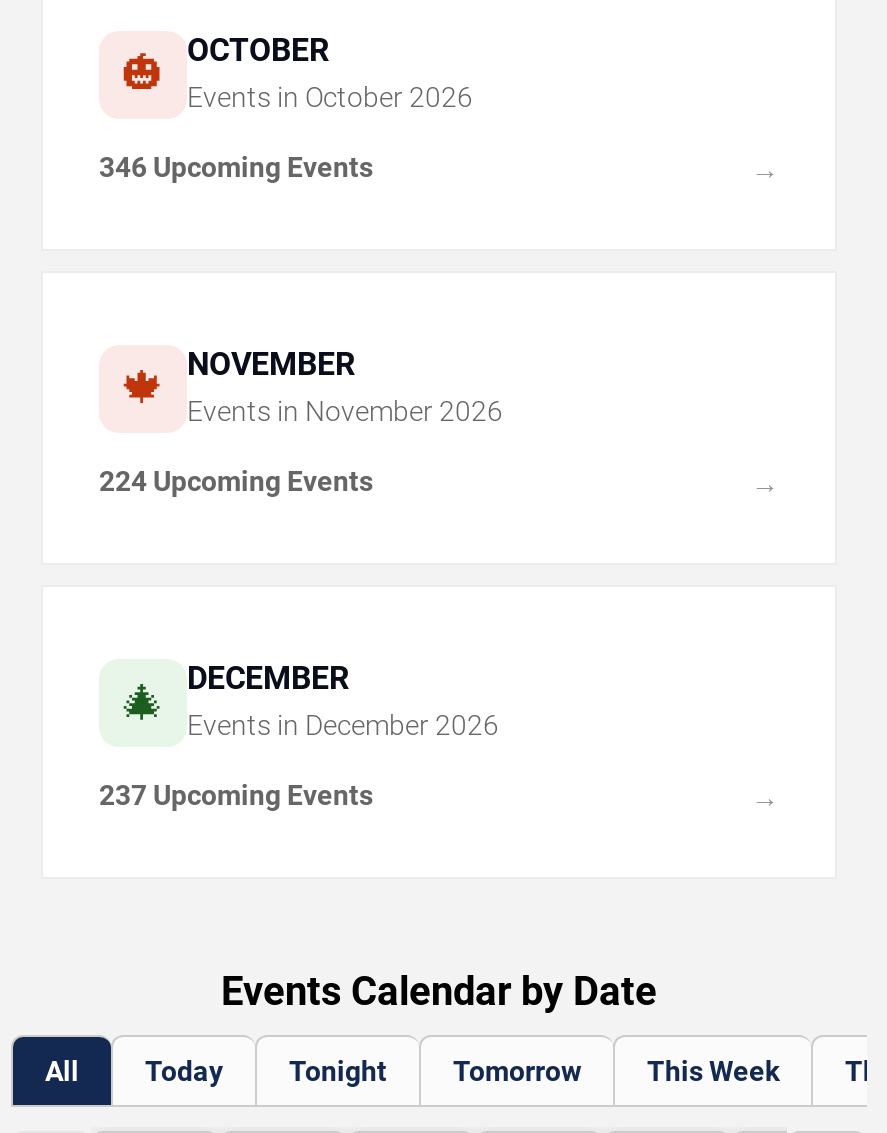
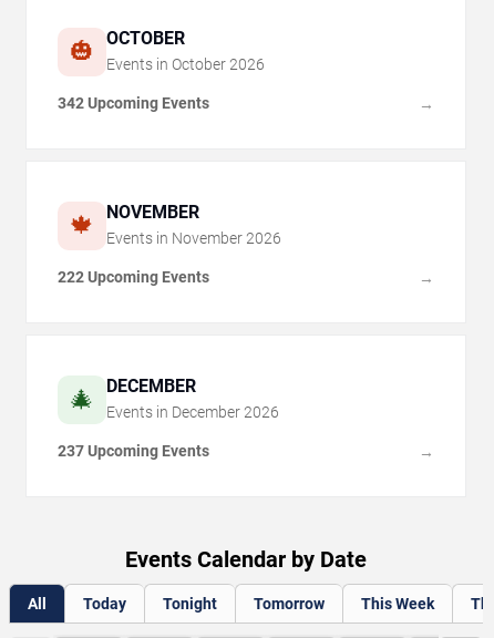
[99,152,373,184] 346 Upcoming Events -> [58,95,209,112] 342 Upcoming Events
[99,466,373,498] 224 Upcoming Events -> [58,269,209,286] 222 Upcoming Events

